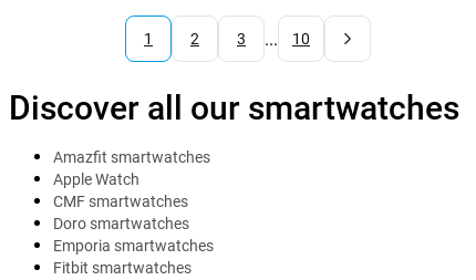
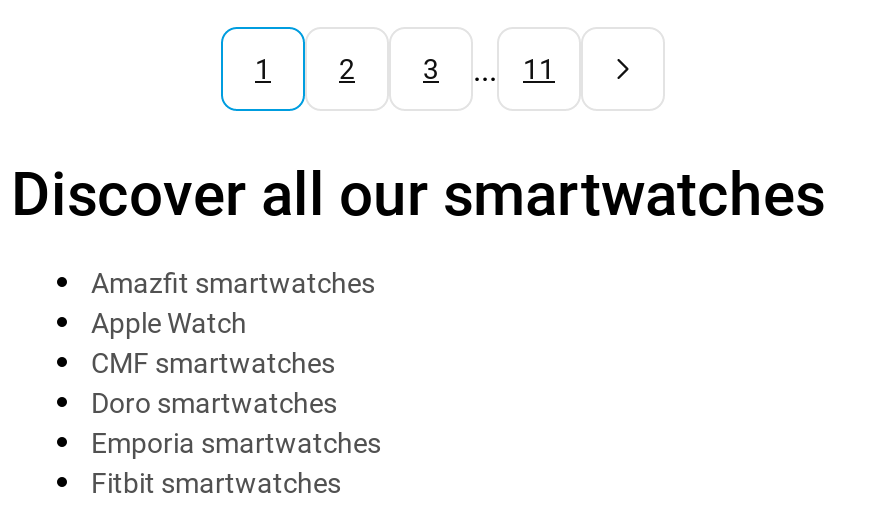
[292,30,310,48] 10 -> [523,53,555,85] 11

